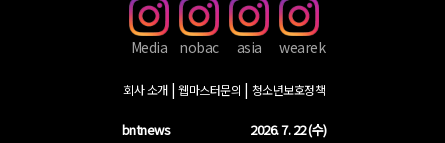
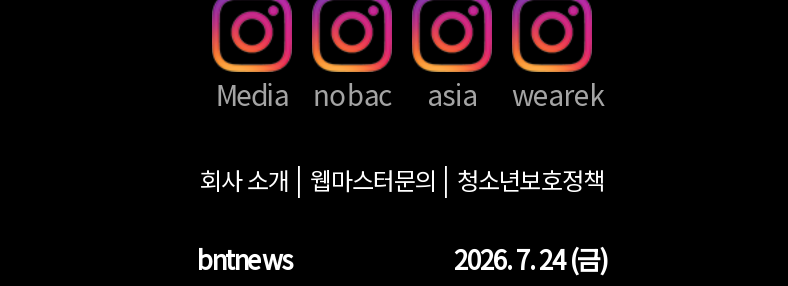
[250,119,326,138] 2026. 7. 22 (수) -> [454,239,607,277] 2026. 7. 24 (금)

